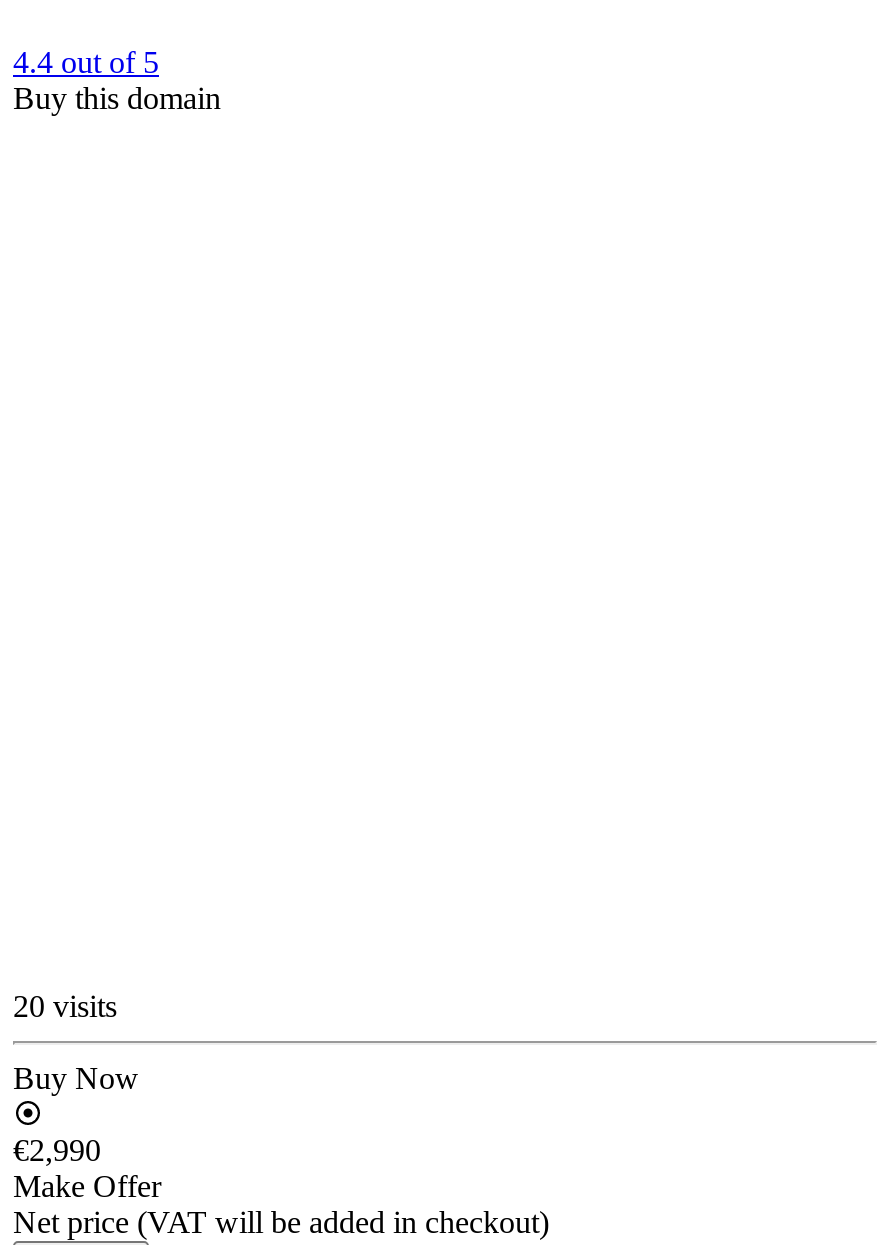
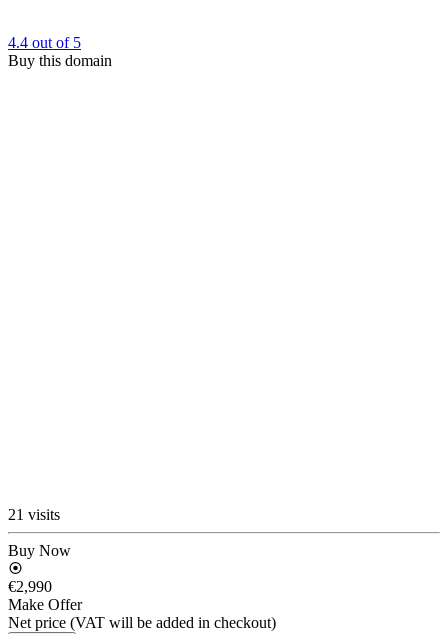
[13,988,117,1022] 20 visits -> [8,506,60,523] 21 visits

